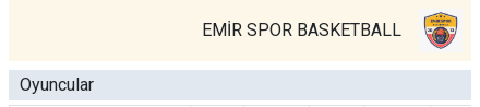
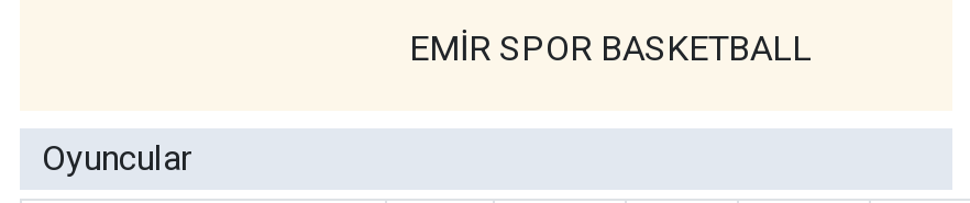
[422,11,459,50] [image] -> none

